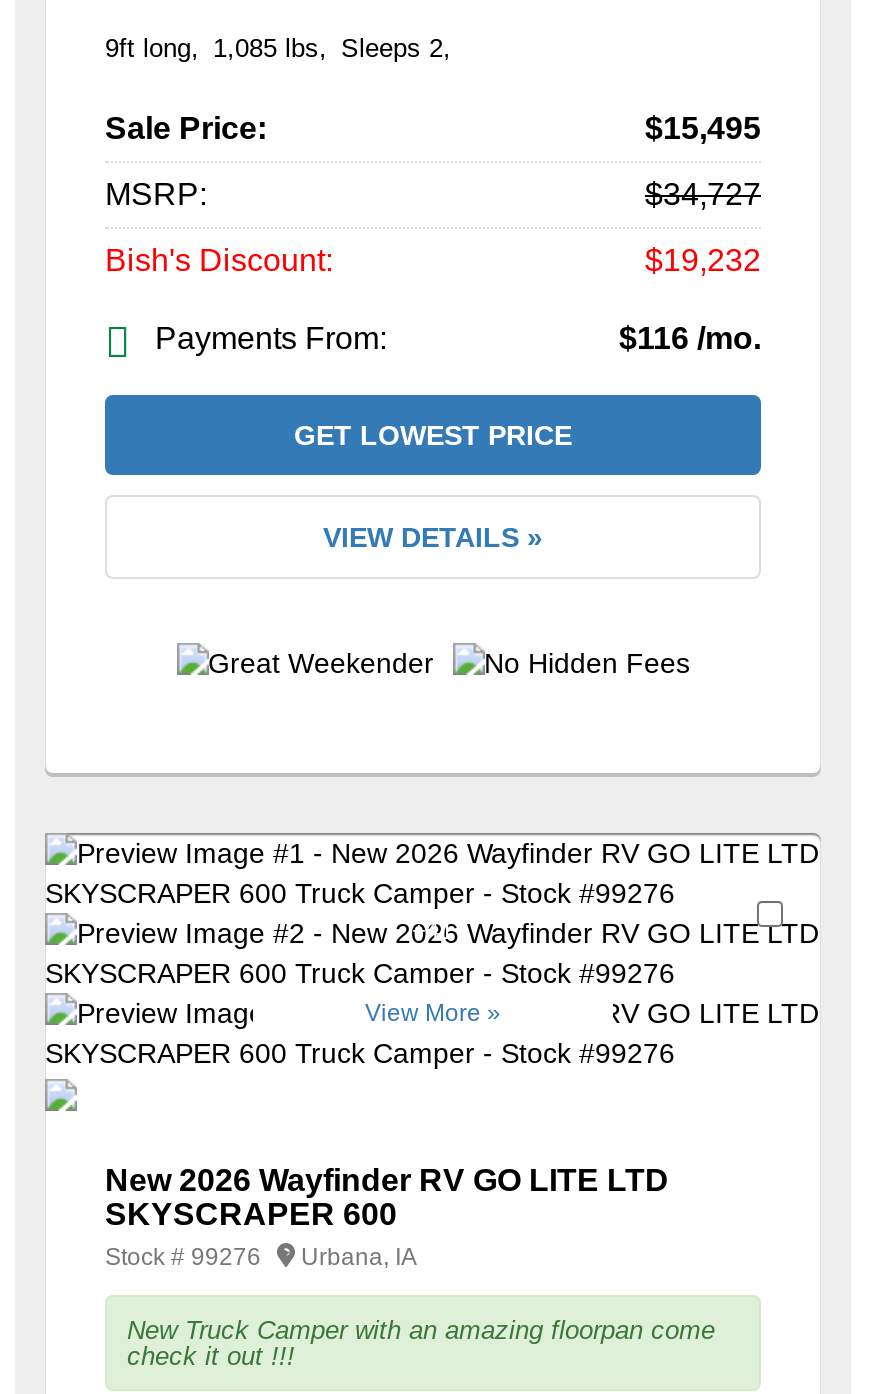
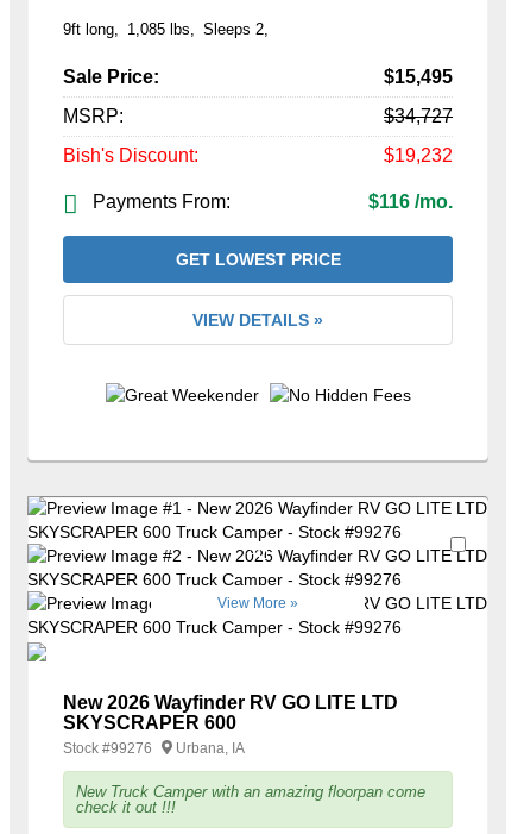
[105,1242,417,1270] Stock # 99276 Urbana, IA -> [63,740,245,756] Stock #99276 Urbana, IA

